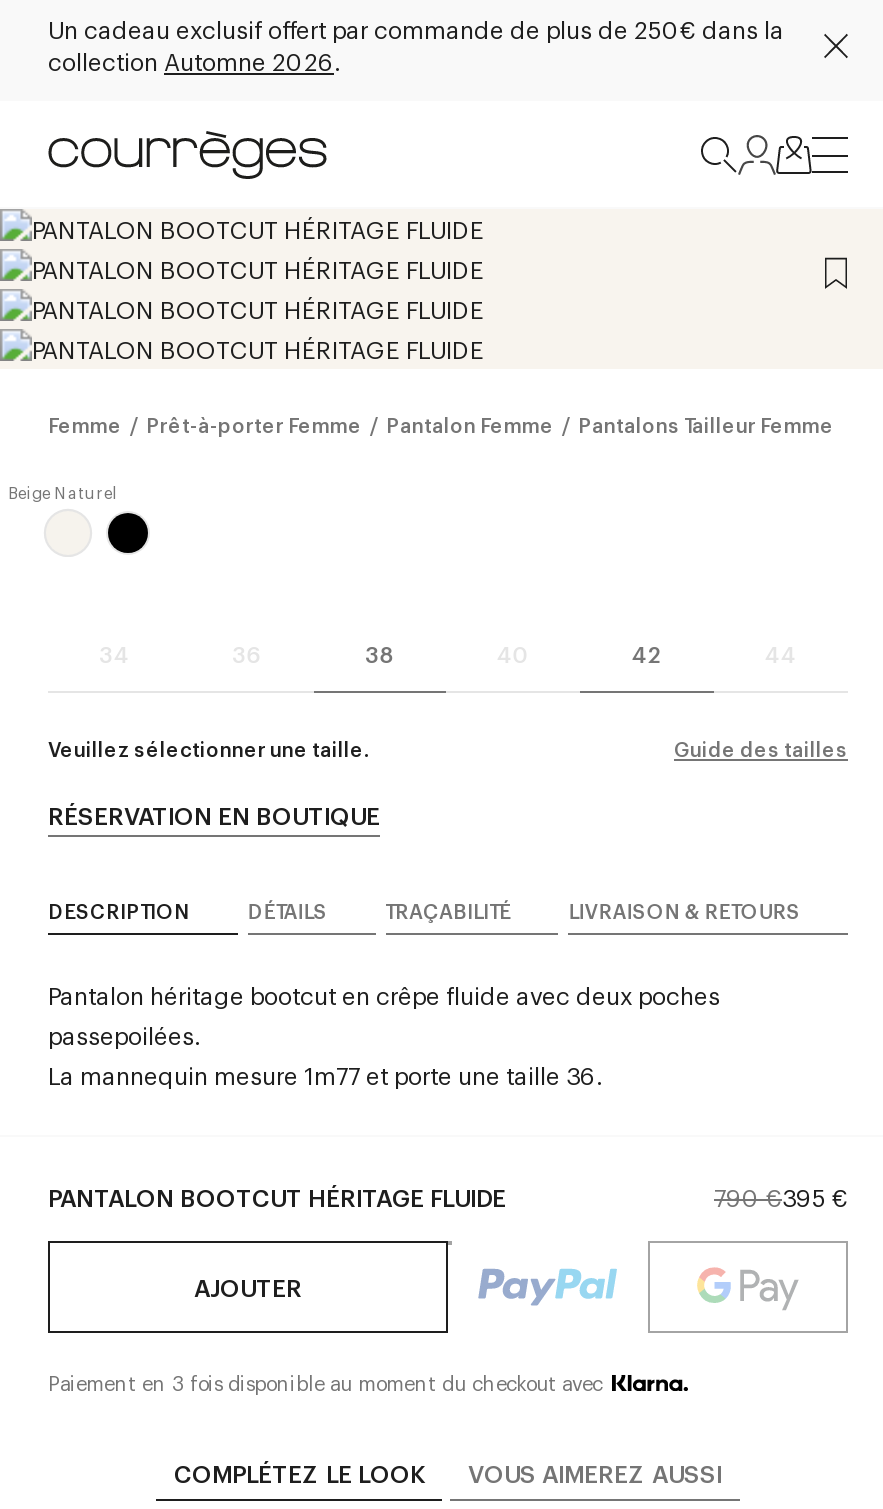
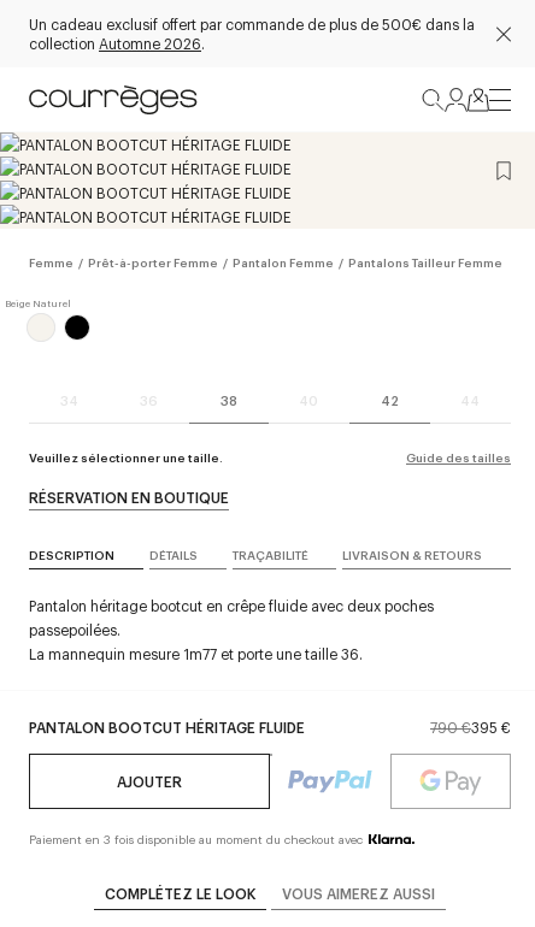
[48,12,784,44] Un cadeau exclusif offert par commande de plus de 250€ dans la -> [29,14,475,33] Un cadeau exclusif offert par commande de plus de 500€ dans la

